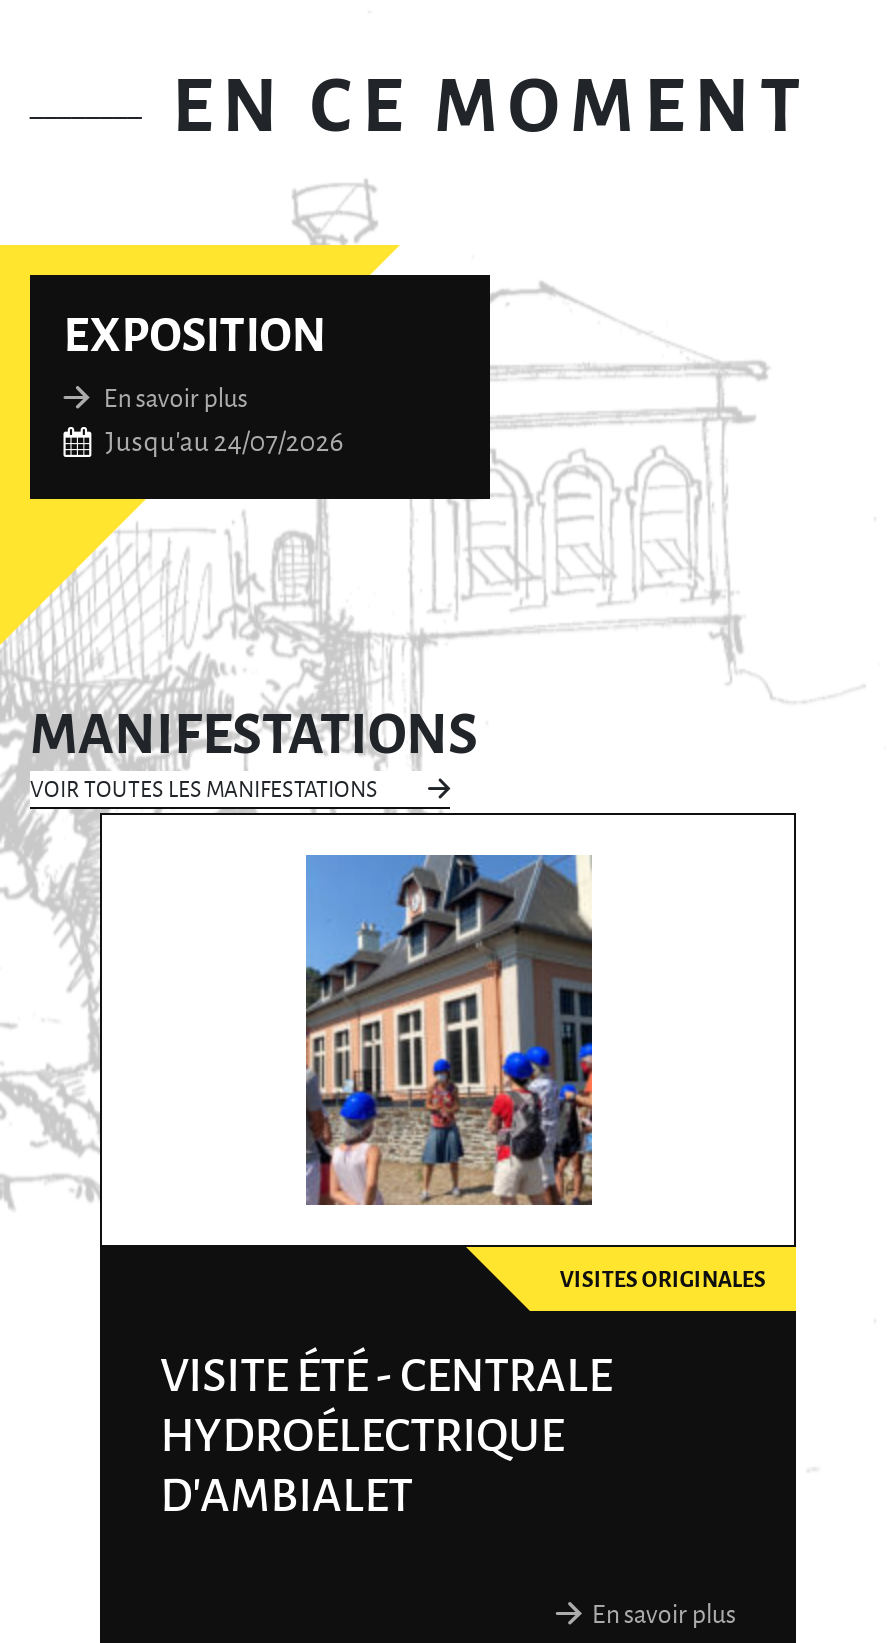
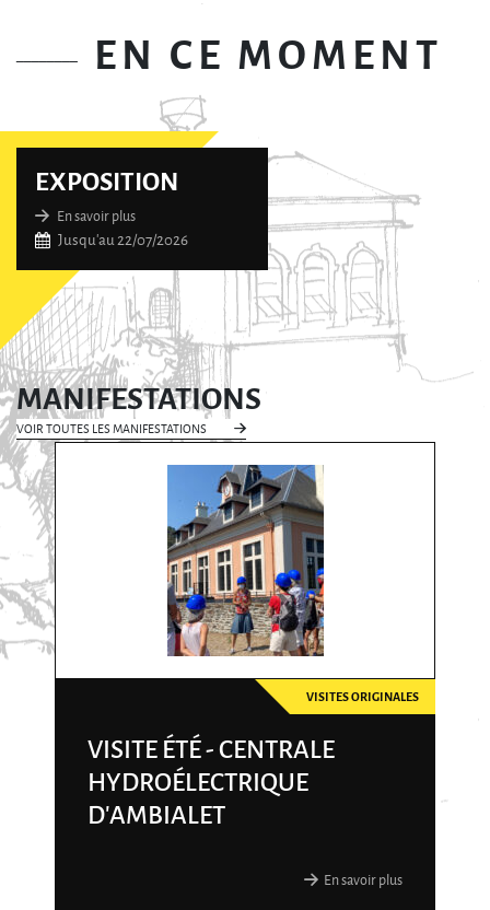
[105,428,343,458] Jusqu'au 24/07/2026 -> [58,231,188,248] Jusqu'au 22/07/2026

